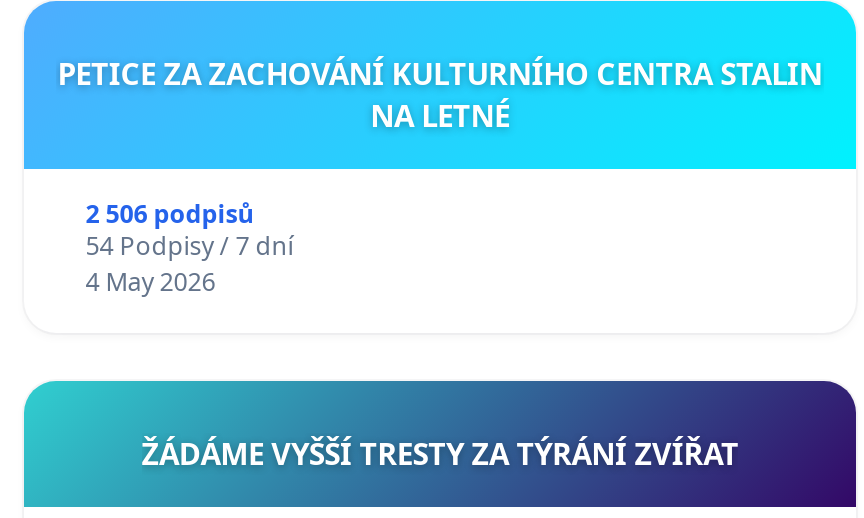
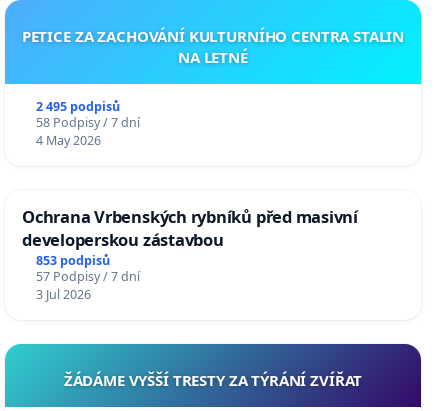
[86,197,254,231] 2 506 podpisů -> [36,98,120,115] 2 495 podpisů
[86,229,294,263] 54 Podpisy / 7 dní -> [36,114,140,131] 58 Podpisy / 7 dní
none -> [22,205,358,303] Ochrana Vrbenských rybníků před masivní | developerskou zástavbou | 853 podpisů | 57 Podpisy / 7 dní | 3 Jul 2026

